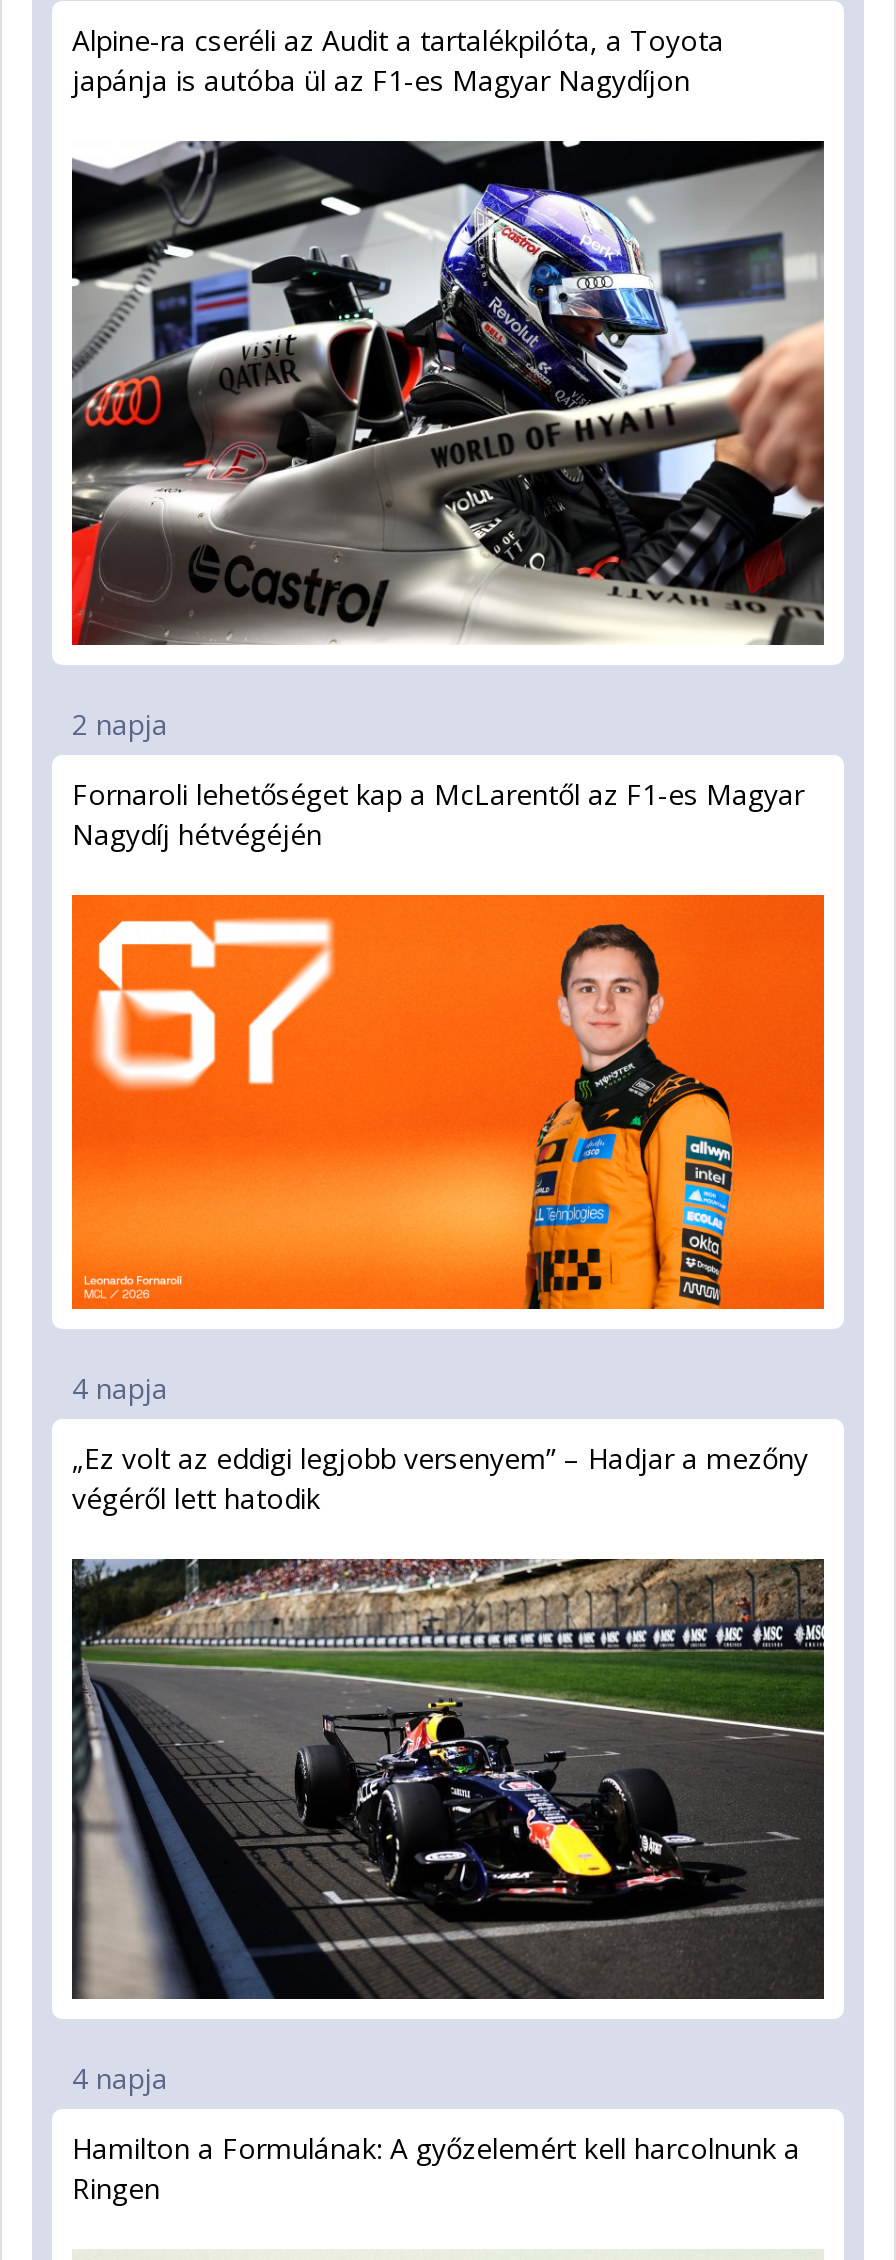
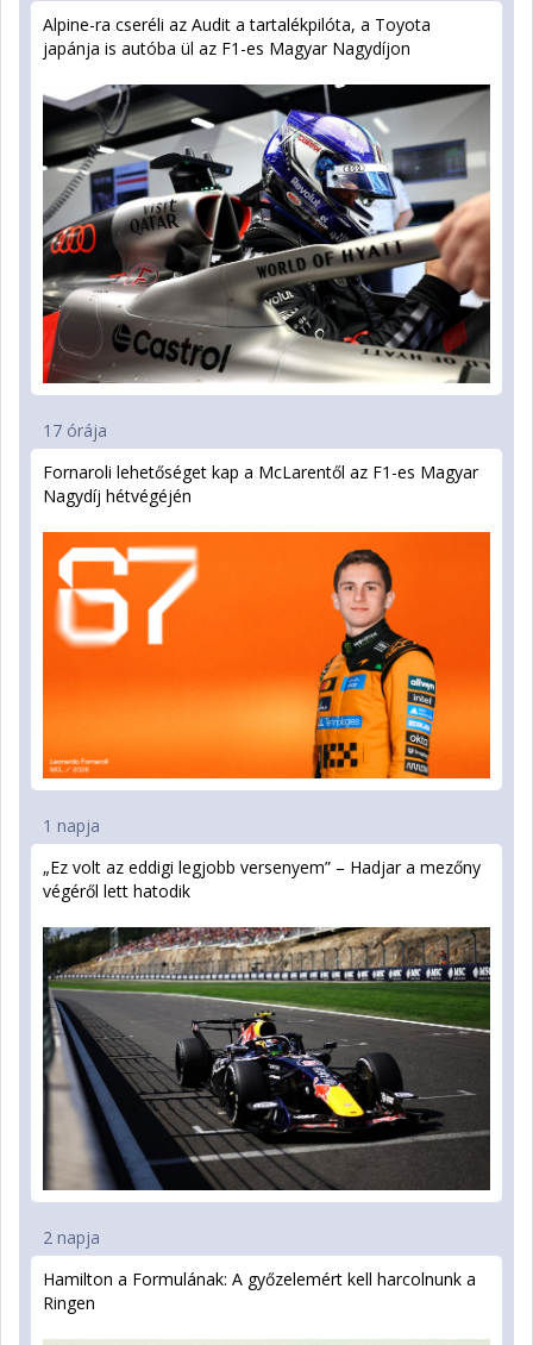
[72,705,168,743] 2 napja -> [43,419,107,442] 17 órája
[72,1368,168,1406] 4 napja -> [43,814,100,837] 1 napja
[72,2059,168,2097] 4 napja -> [43,1226,100,1248] 2 napja

